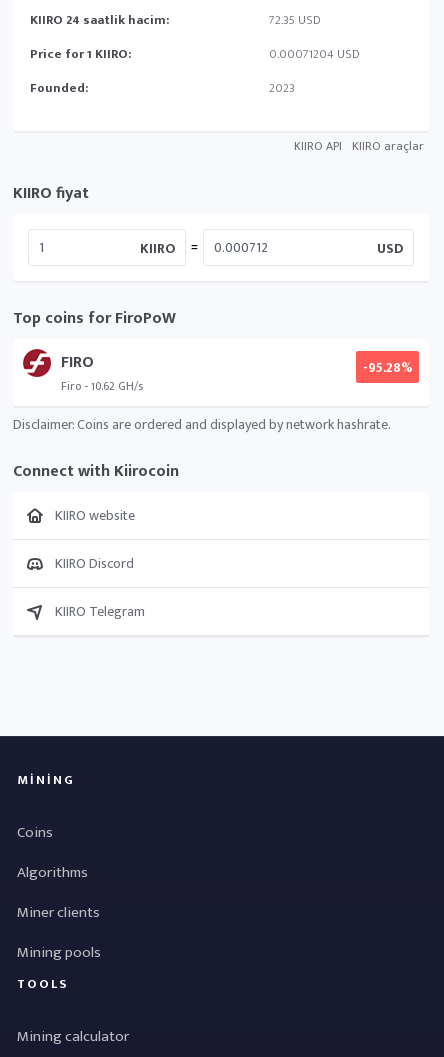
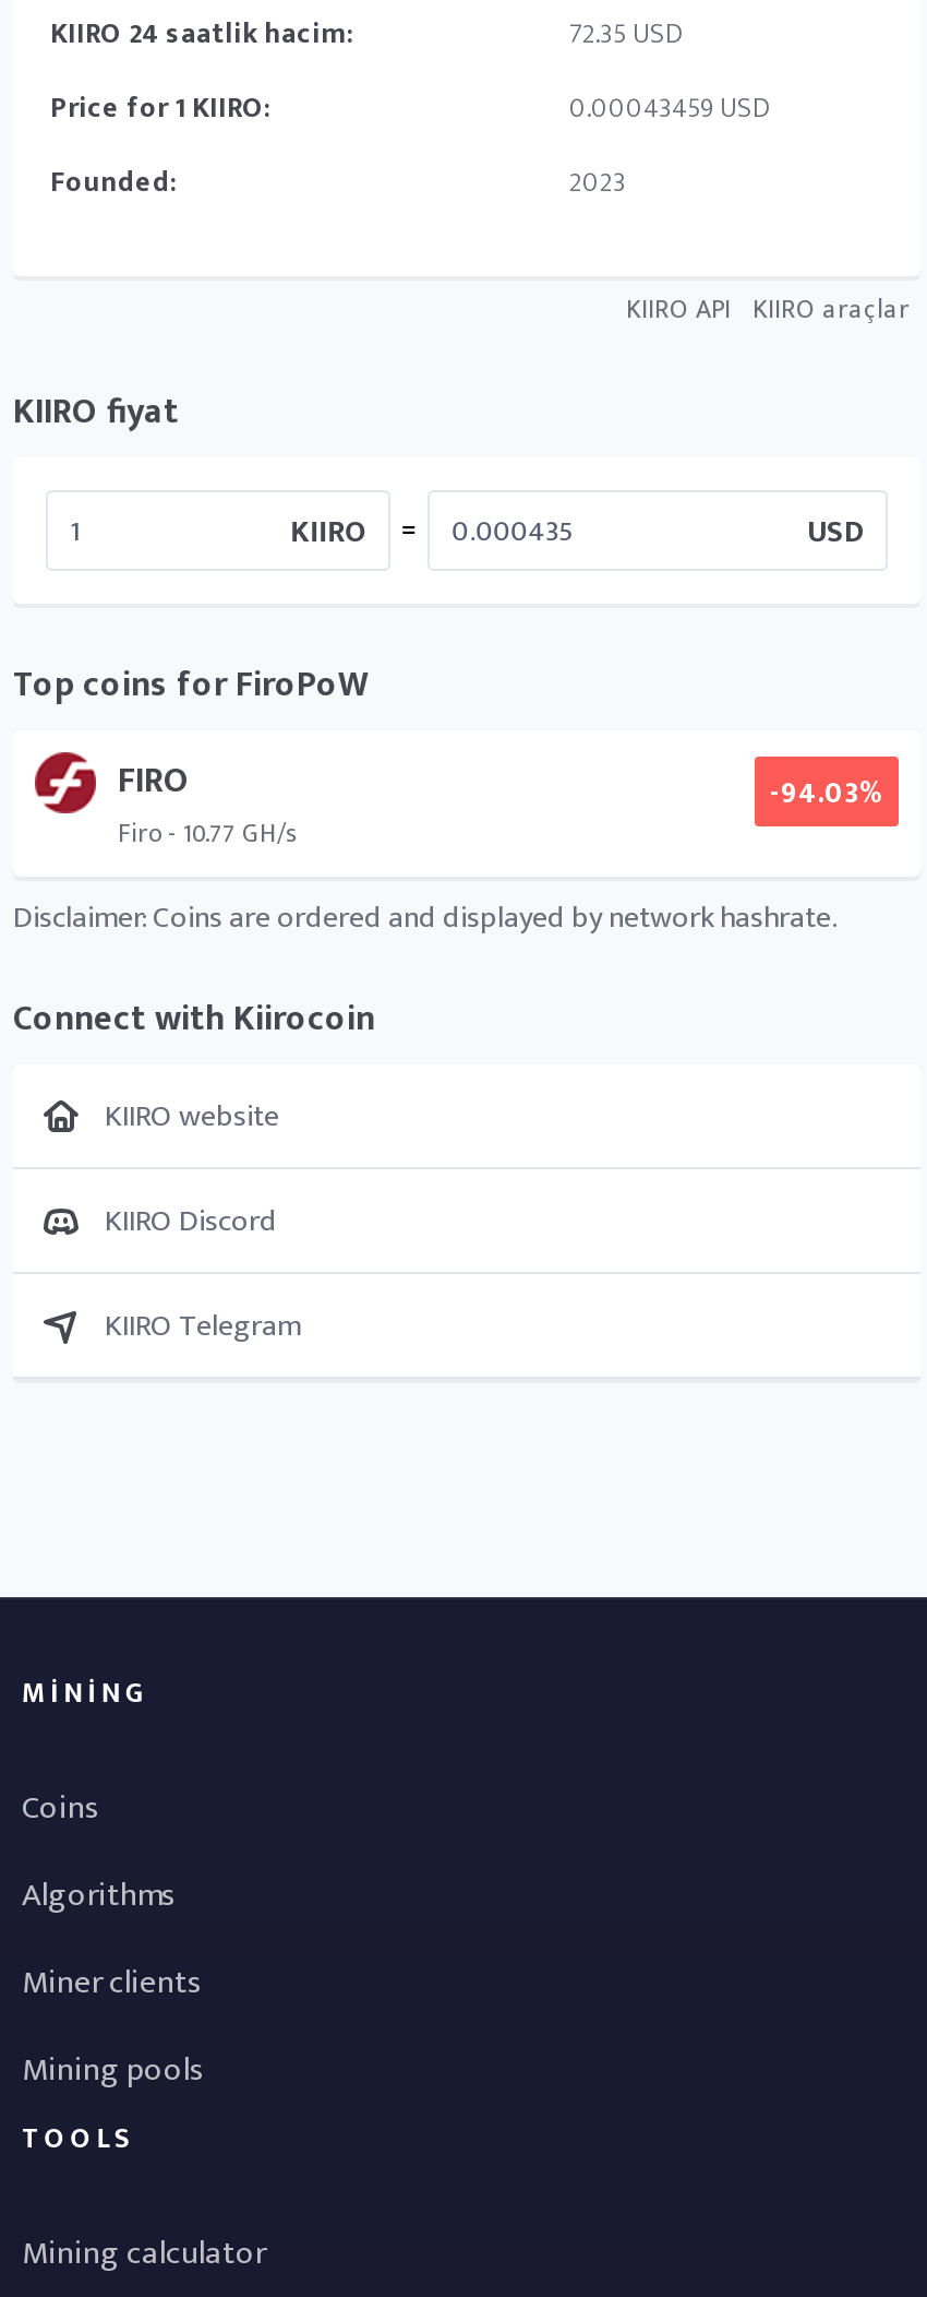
[269,43,360,65] 0.00071204 USD -> [569,84,770,132] 0.00043459 USD
[363,356,412,379] -95.28% -> [770,767,883,818] -94.03%
[61,376,143,396] Firo - 10.62 GH/s -> [118,811,297,855] Firo - 10.77 GH/s

